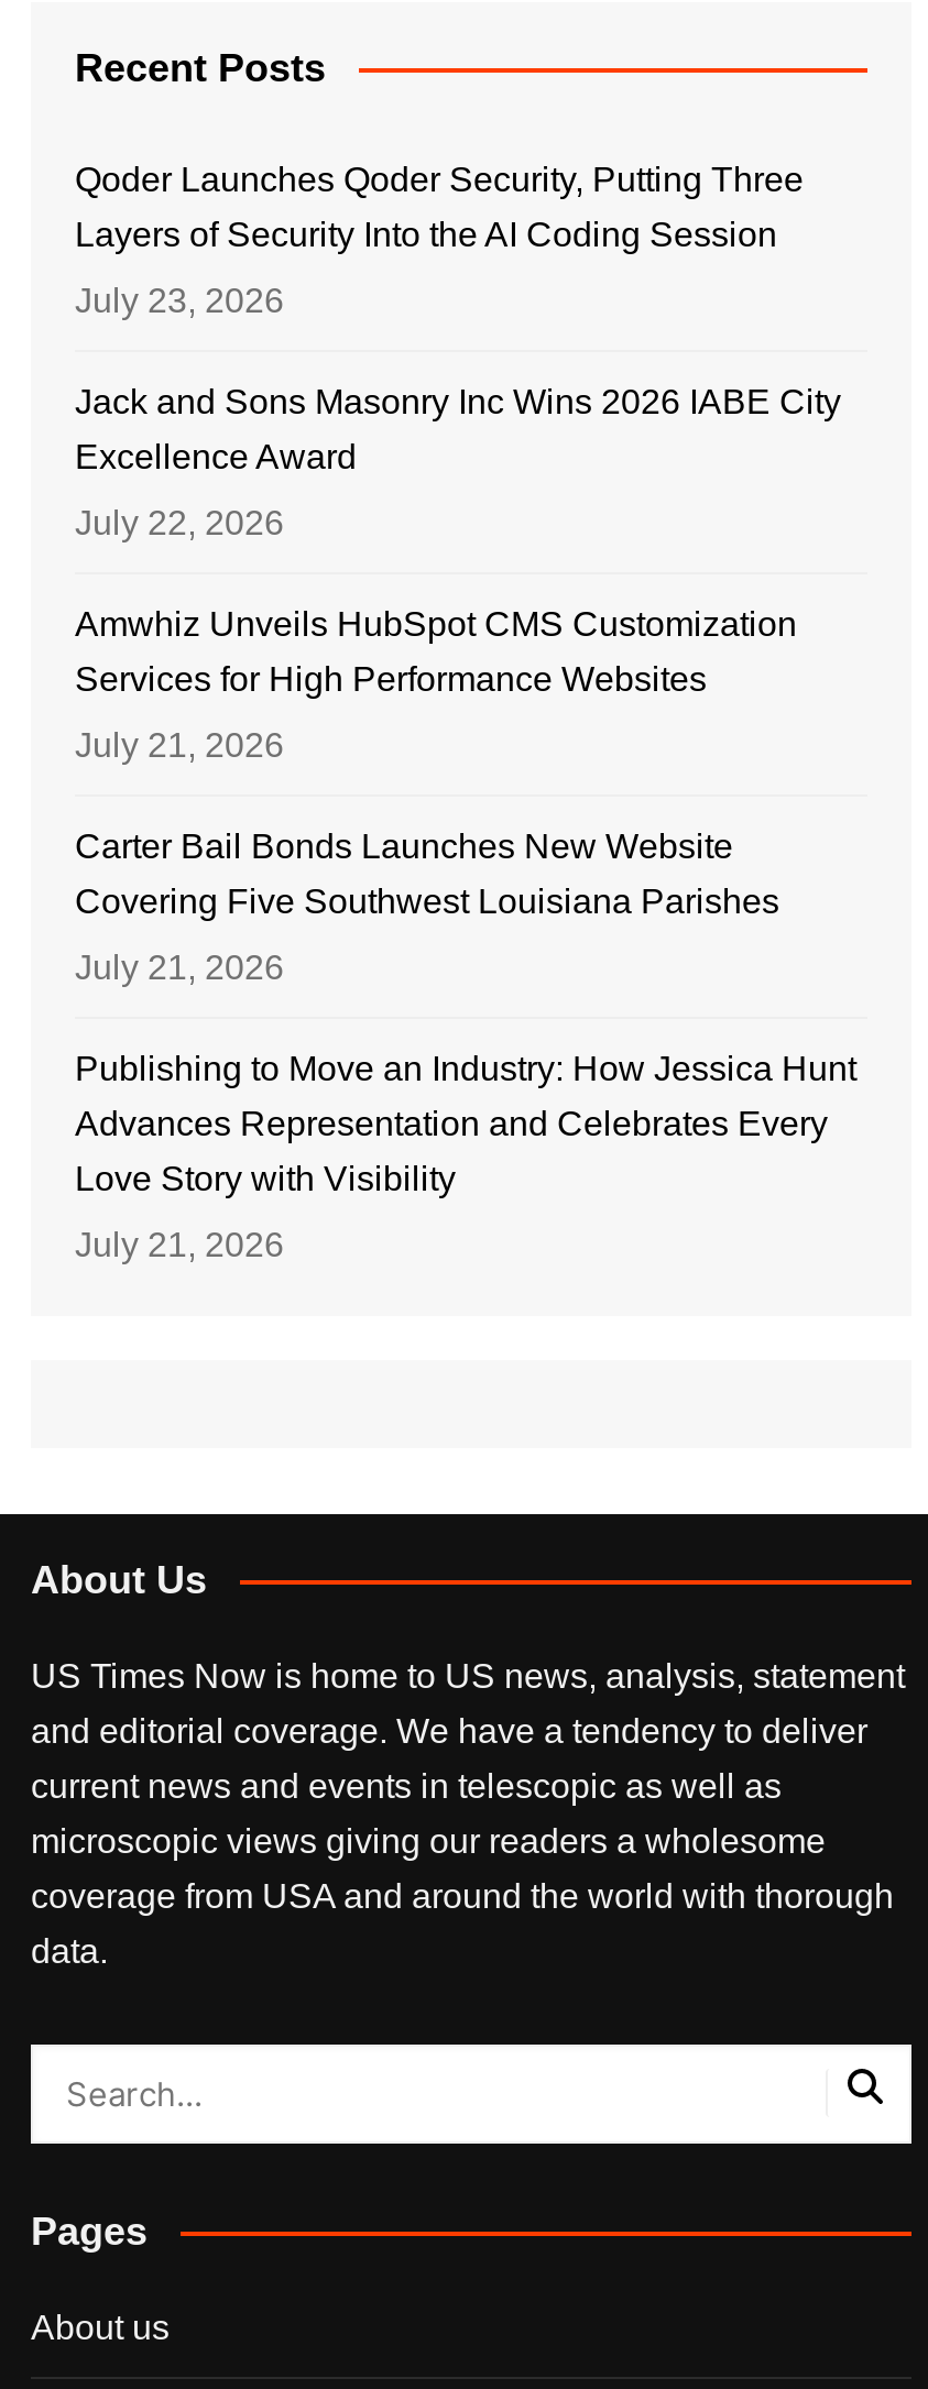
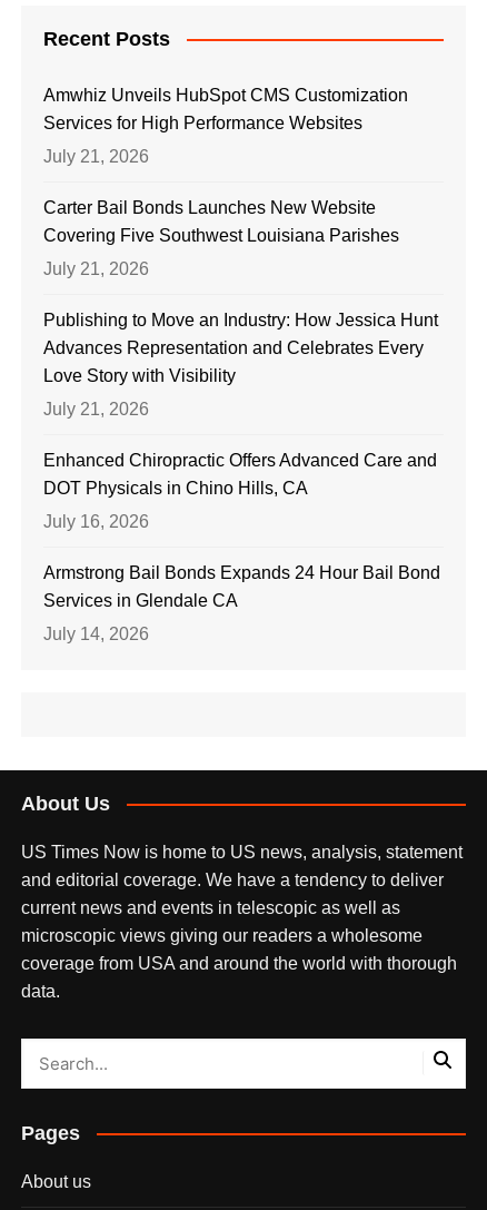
[75,160,841,541] Qoder Launches Qoder Security, Putting Three | Layers of Security Into the AI Coding Session | July 23, 2026 | Jack and Sons Masonry Inc Wins 2026 IABE City | Excellence Award | July 22, 2026 -> none
moved [75,605,856,1263] -> [43,86,438,418]: Amwhiz Unveils HubSpot CMS Customization | Services for High Performance Websites | July 21, 2026 | ... | Love Story with Visibility | July 21, 2026
none -> [43,451,440,643] Enhanced Chiropractic Offers Advanced Care and | DOT Physicals in Chino Hills, CA | July 16, 2026 | Armstrong Bail Bonds Expands 24 Hour Bail Bond | Services in Glendale CA | July 14, 2026

